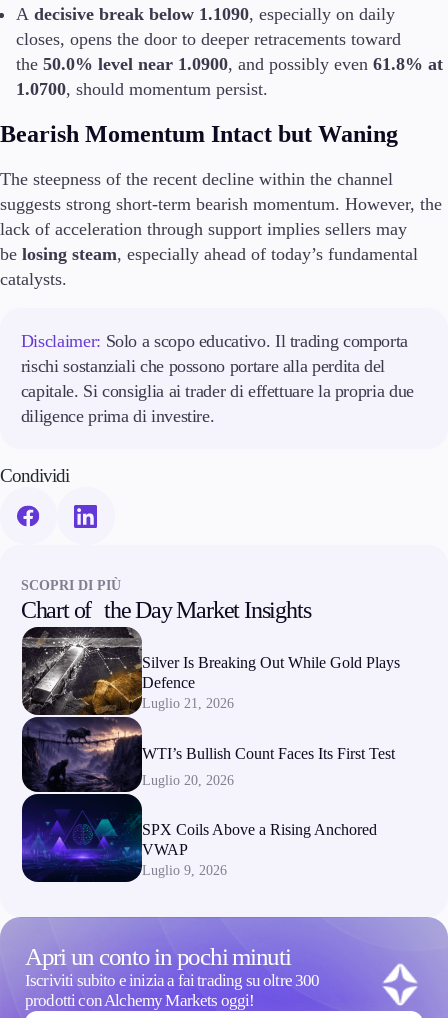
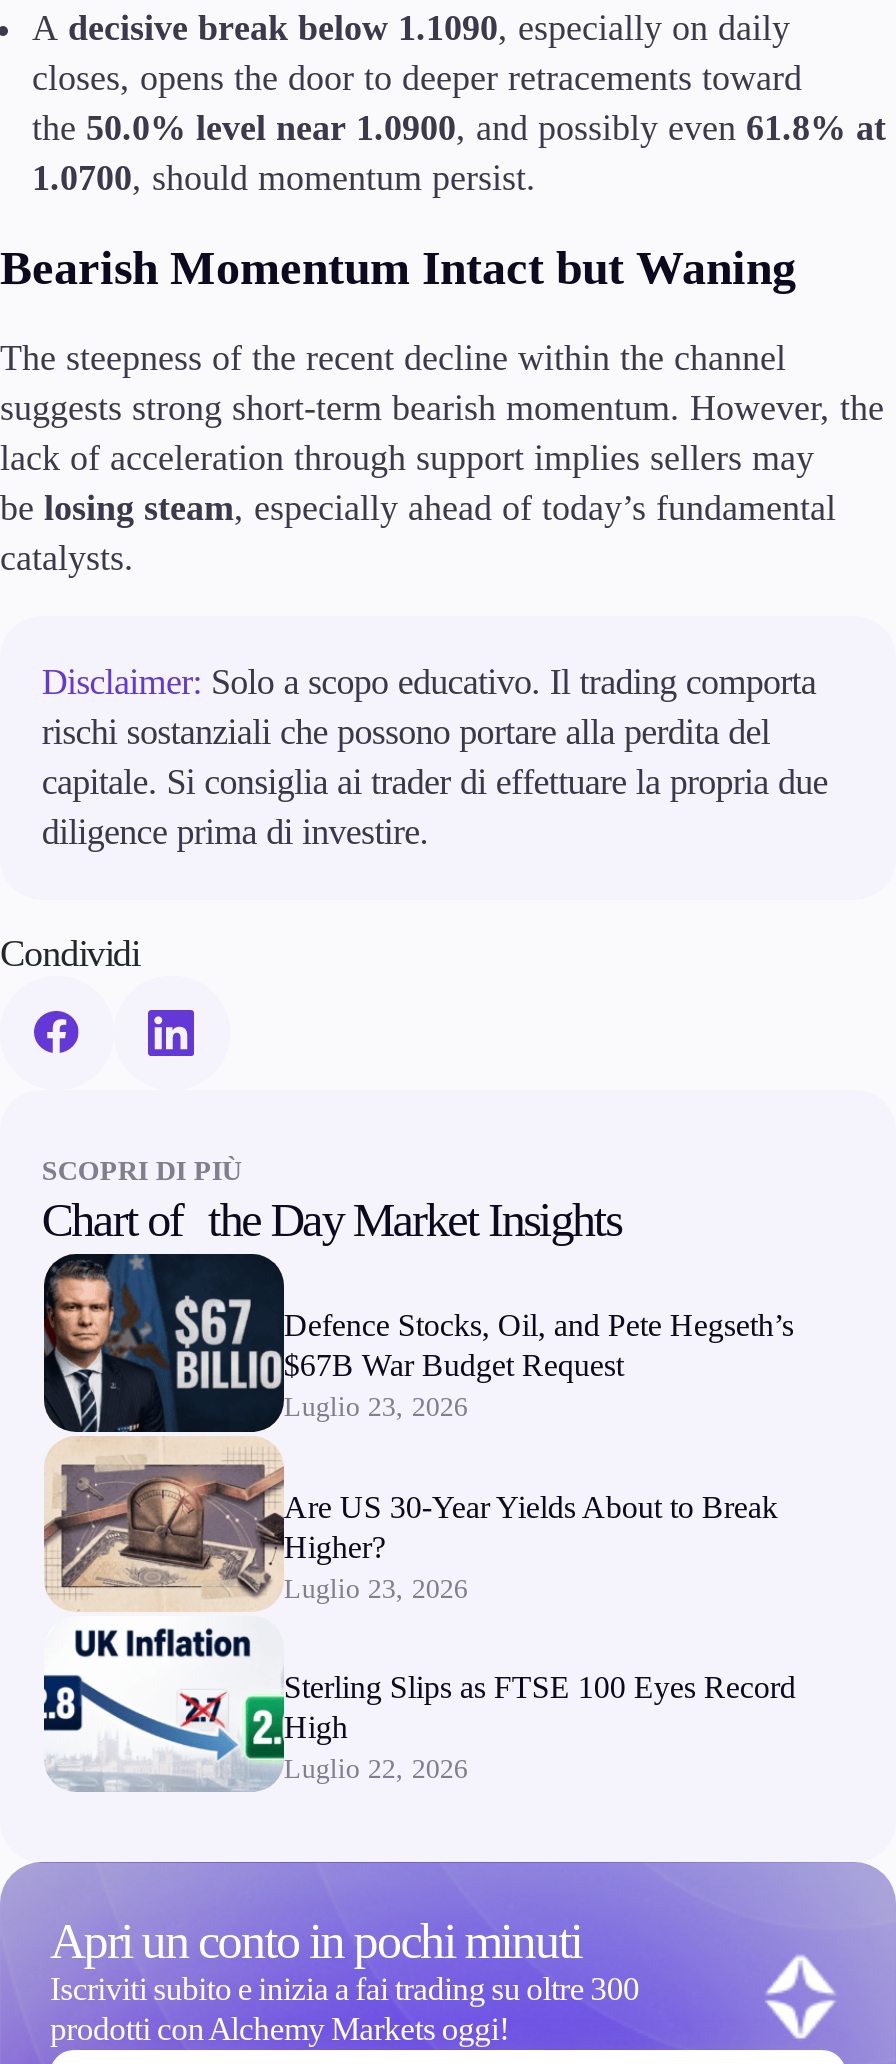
[21,627,400,883] [image] | Silver Is Breaking Out While Gold Plays | Defence | Luglio 21, 2026 | WTI’s Bullish Count Faces Its First Test | Luglio 20, 2026 | SPX Coils Above a Rising Anchored | VWAP | Luglio 9, 2026 -> [42,1254,796,1792] [image] | Defence Stocks, Oil, and Pete Hegseth’s | $67B War Budget Request | Luglio 23, 2026 | Are US 30-Year Yields About to Break | Higher? | Luglio 23, 2026 | Sterling Slips as FTSE 100 Eyes Record | High | Luglio 22, 2026

